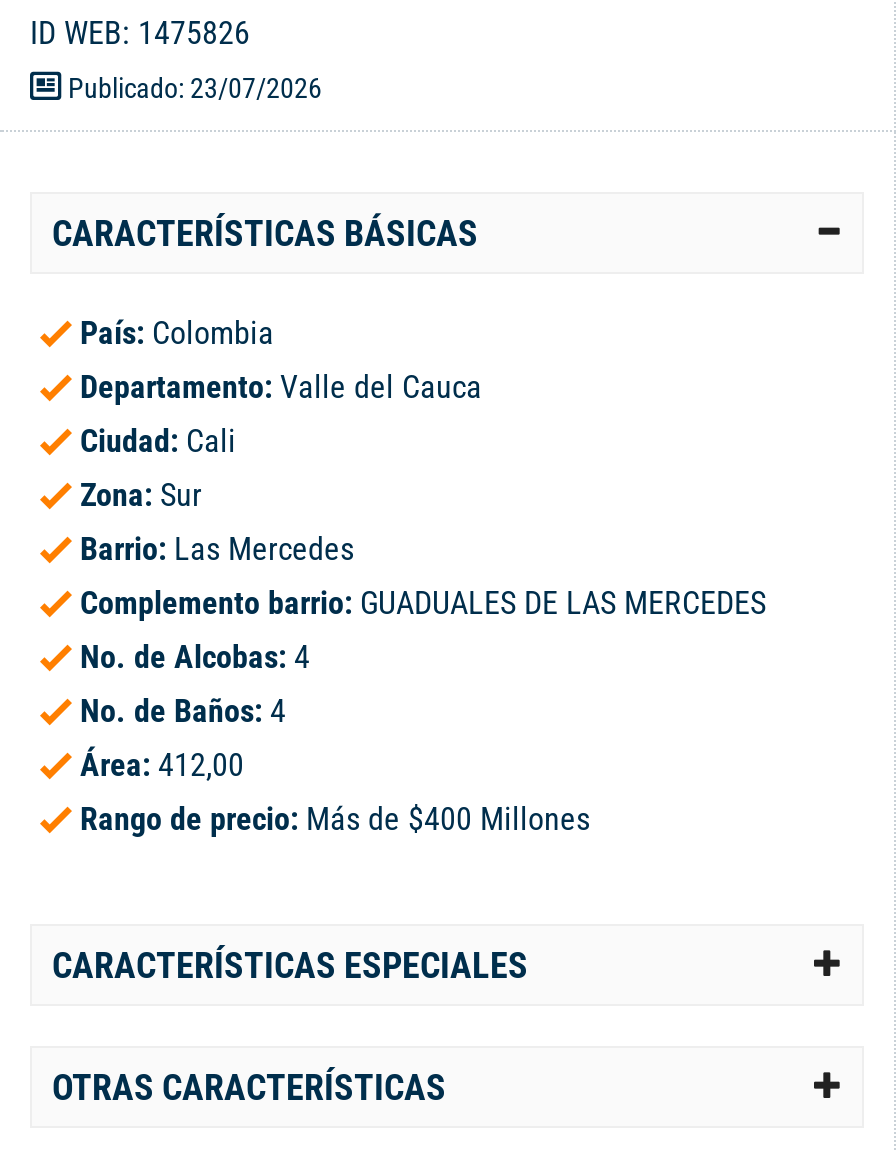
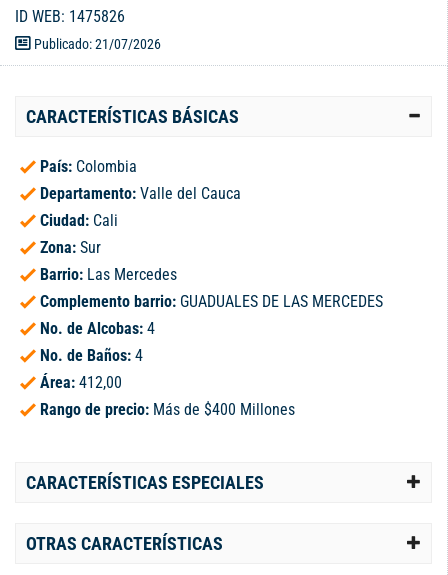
[62,73,322,105] Publicado: 23/07/2026 -> [31,36,161,52] Publicado: 21/07/2026

